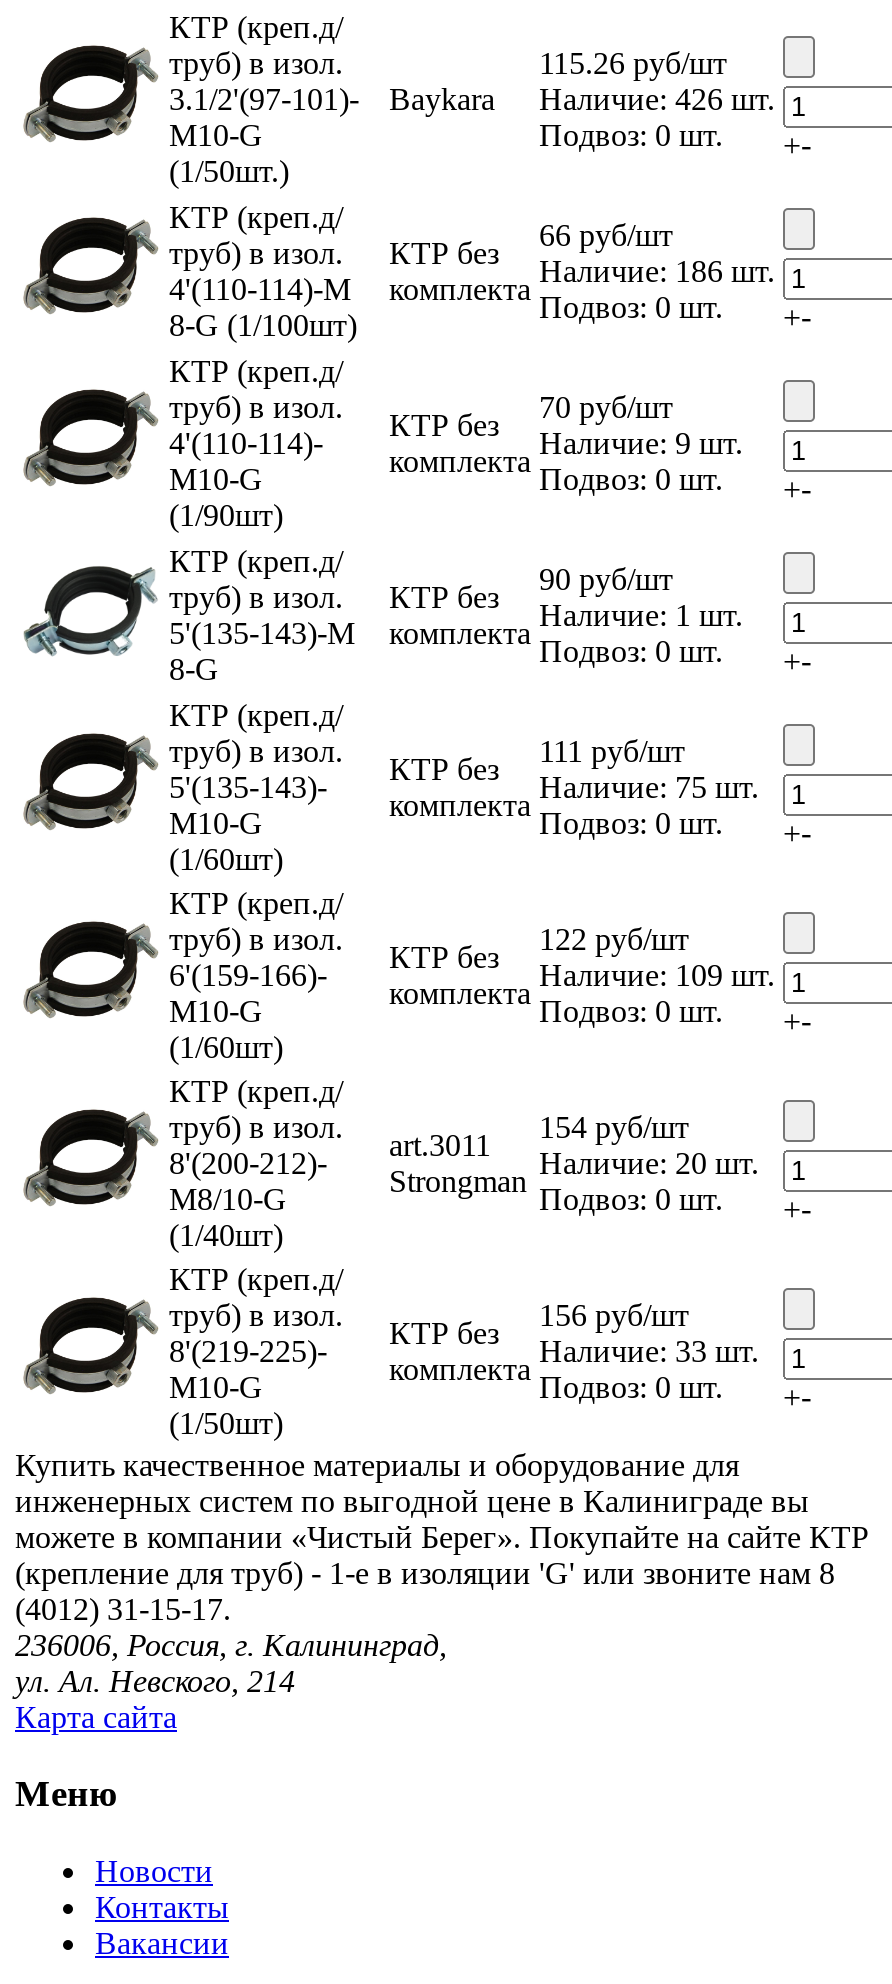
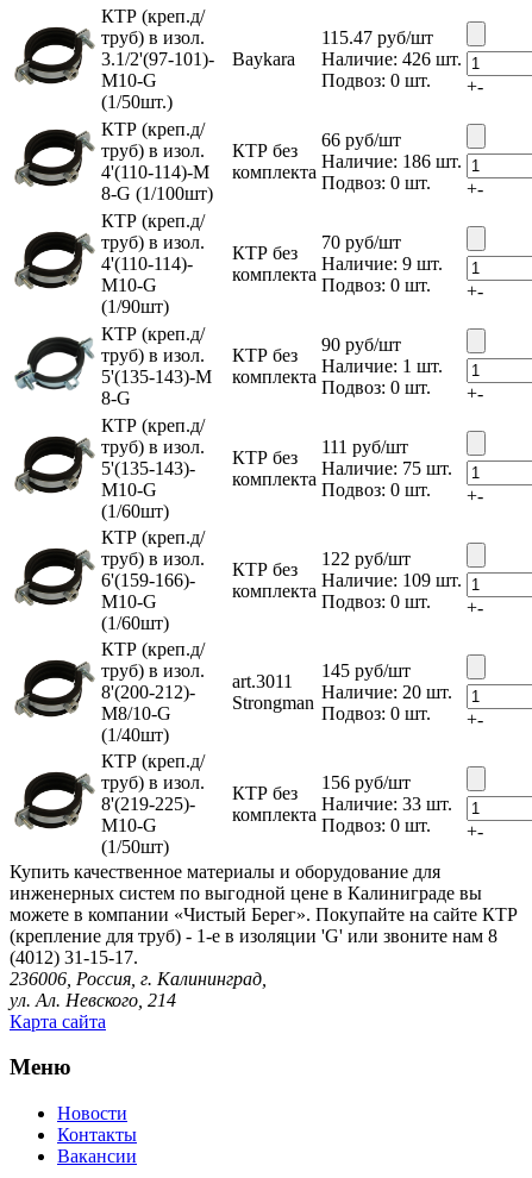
[539,45,727,79] 115.26 руб/шт -> [321,27,433,47] 115.47 руб/шт
[539,1109,689,1143] 154 руб/шт -> [321,660,411,680] 145 руб/шт

